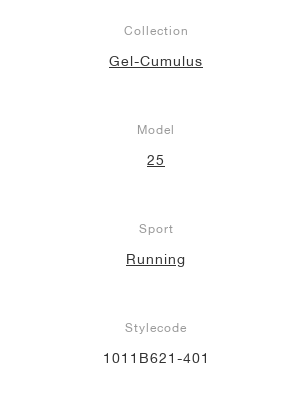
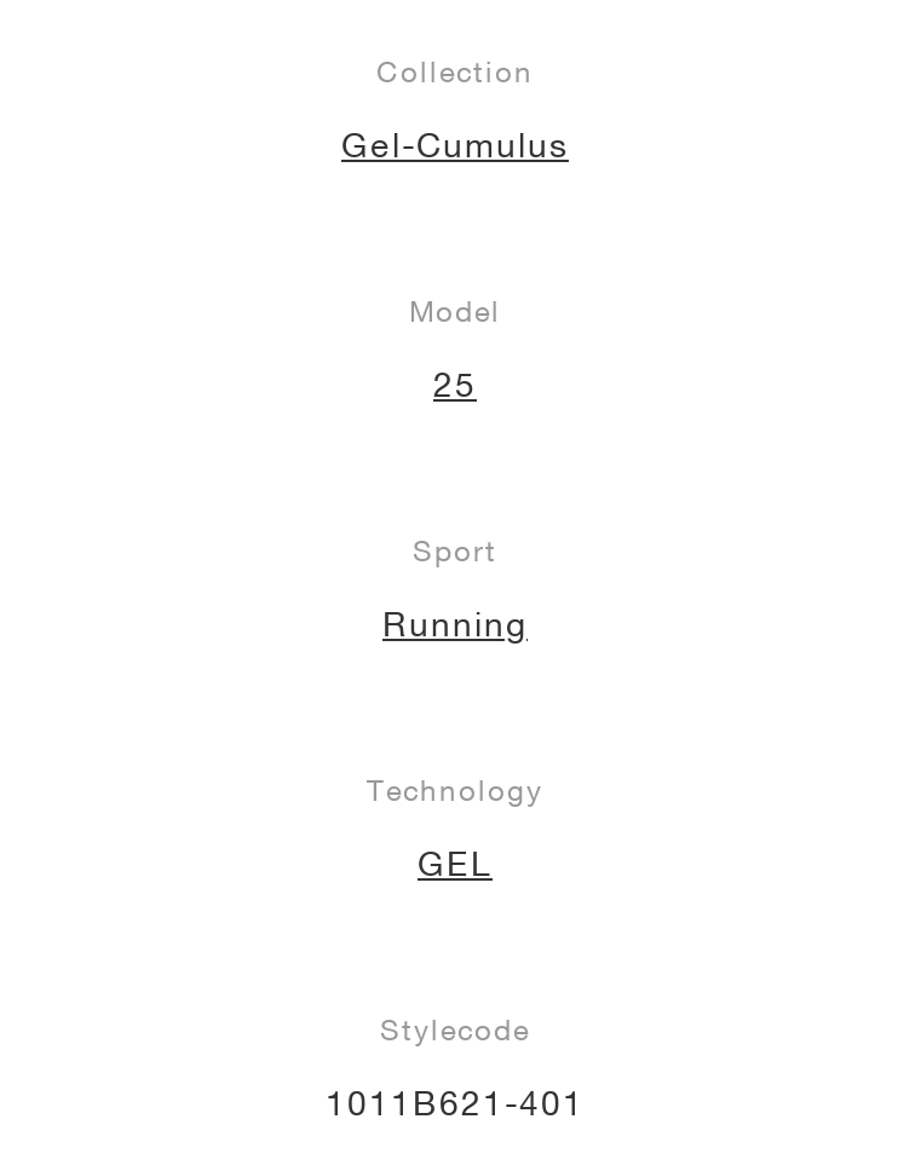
none -> [367,771,543,882] Technology | GEL

